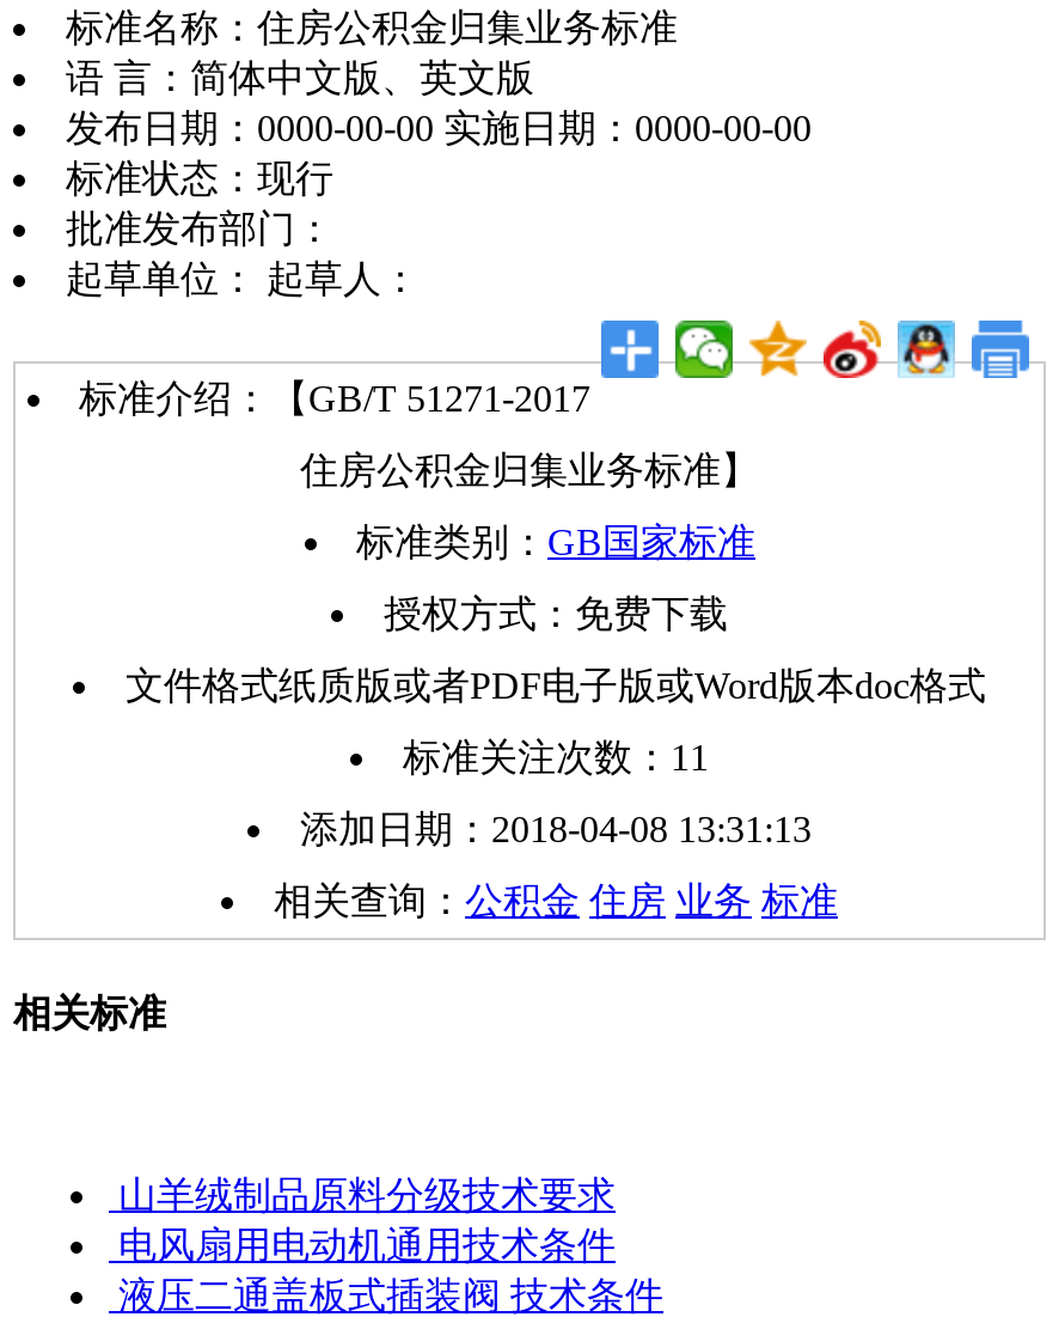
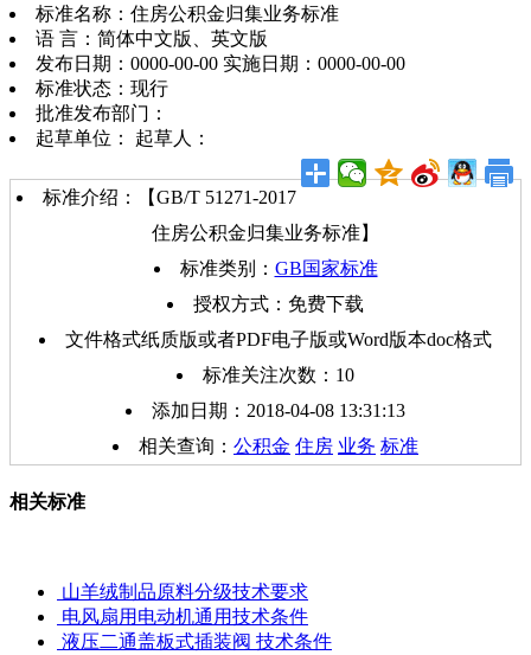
[403,737,709,777] 标准关注次数：11 -> [203,365,354,385] 标准关注次数：10

